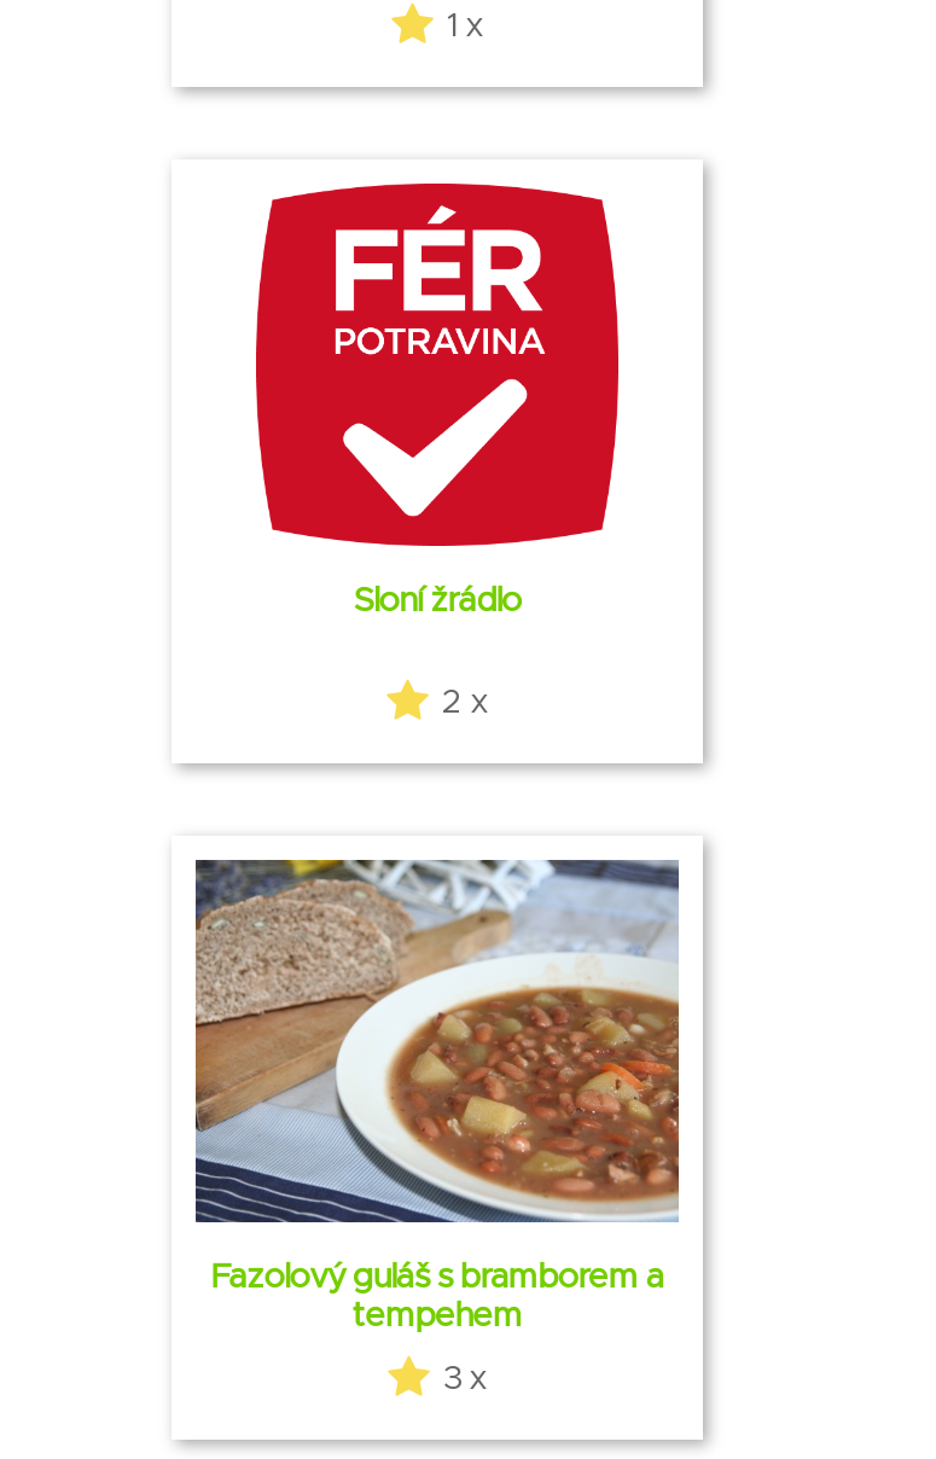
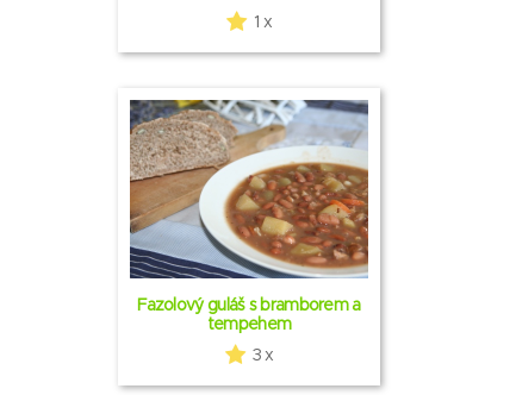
[254,181,621,720] [image] | Sloní žrádlo | 2 x -> none

